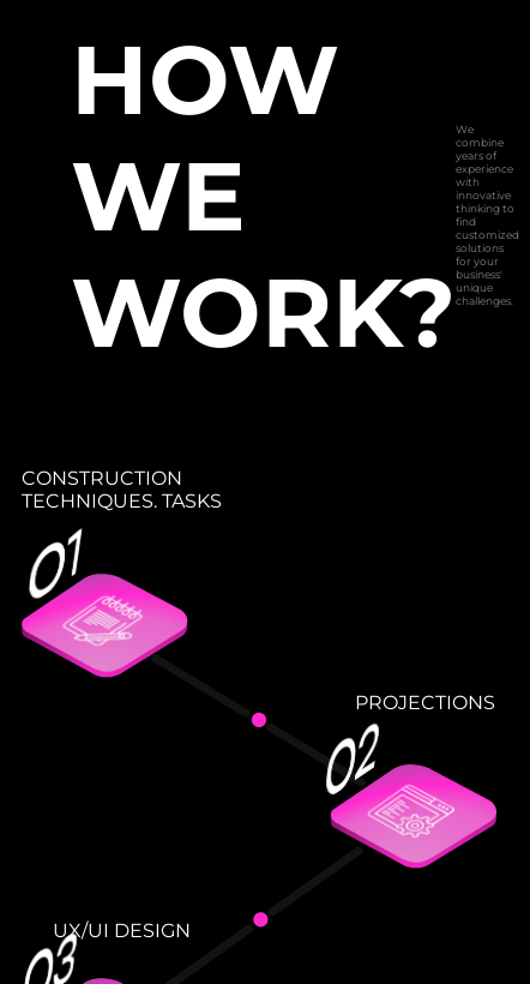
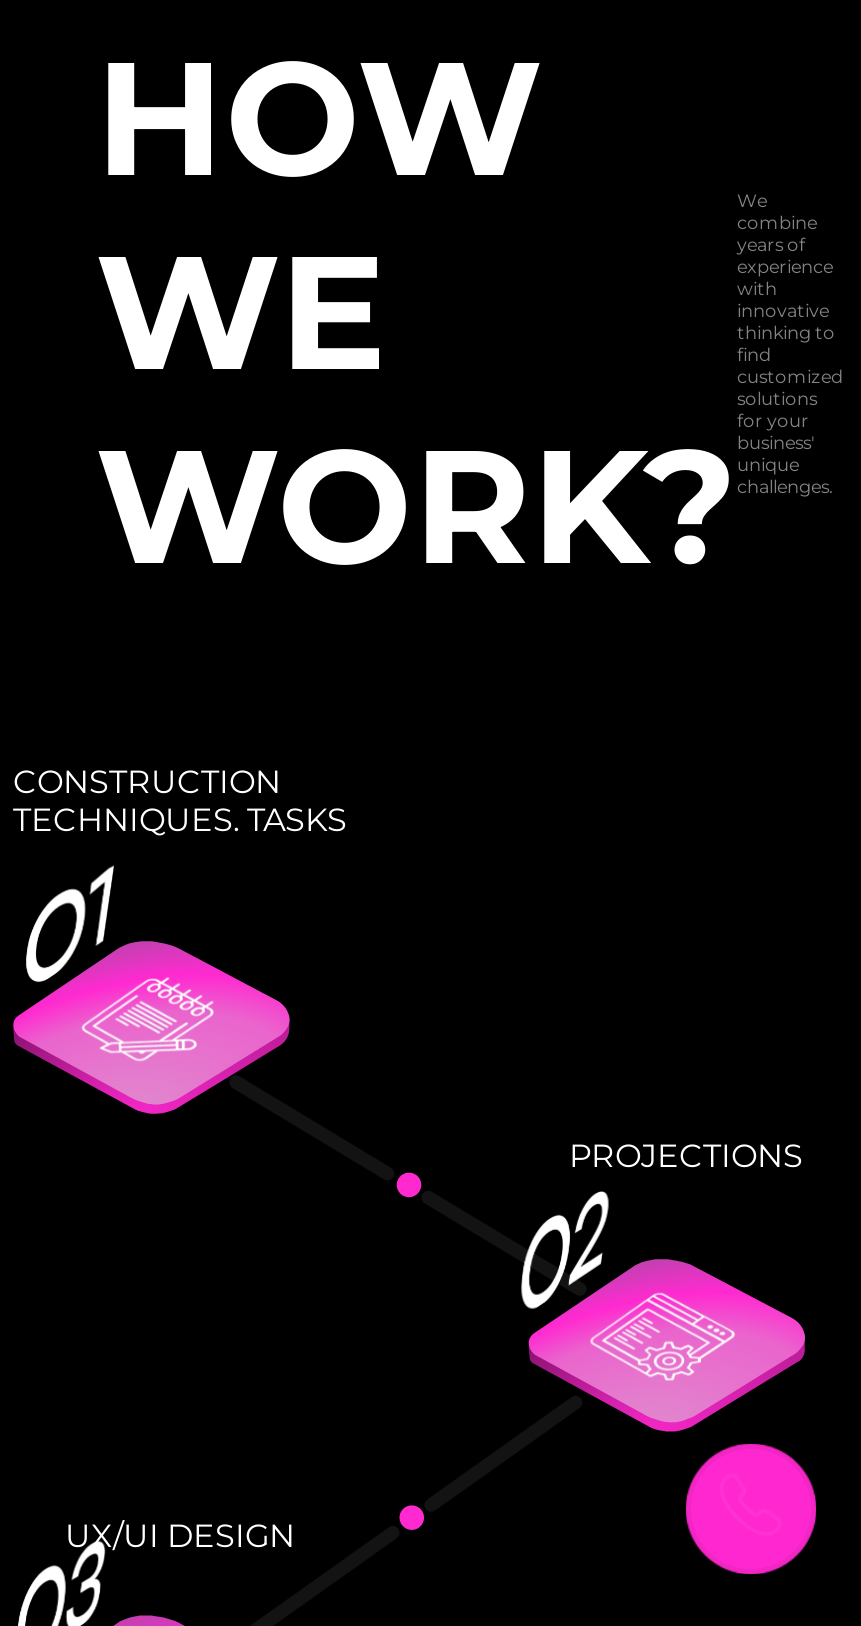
none -> [663,1430,819,1576] [image]

